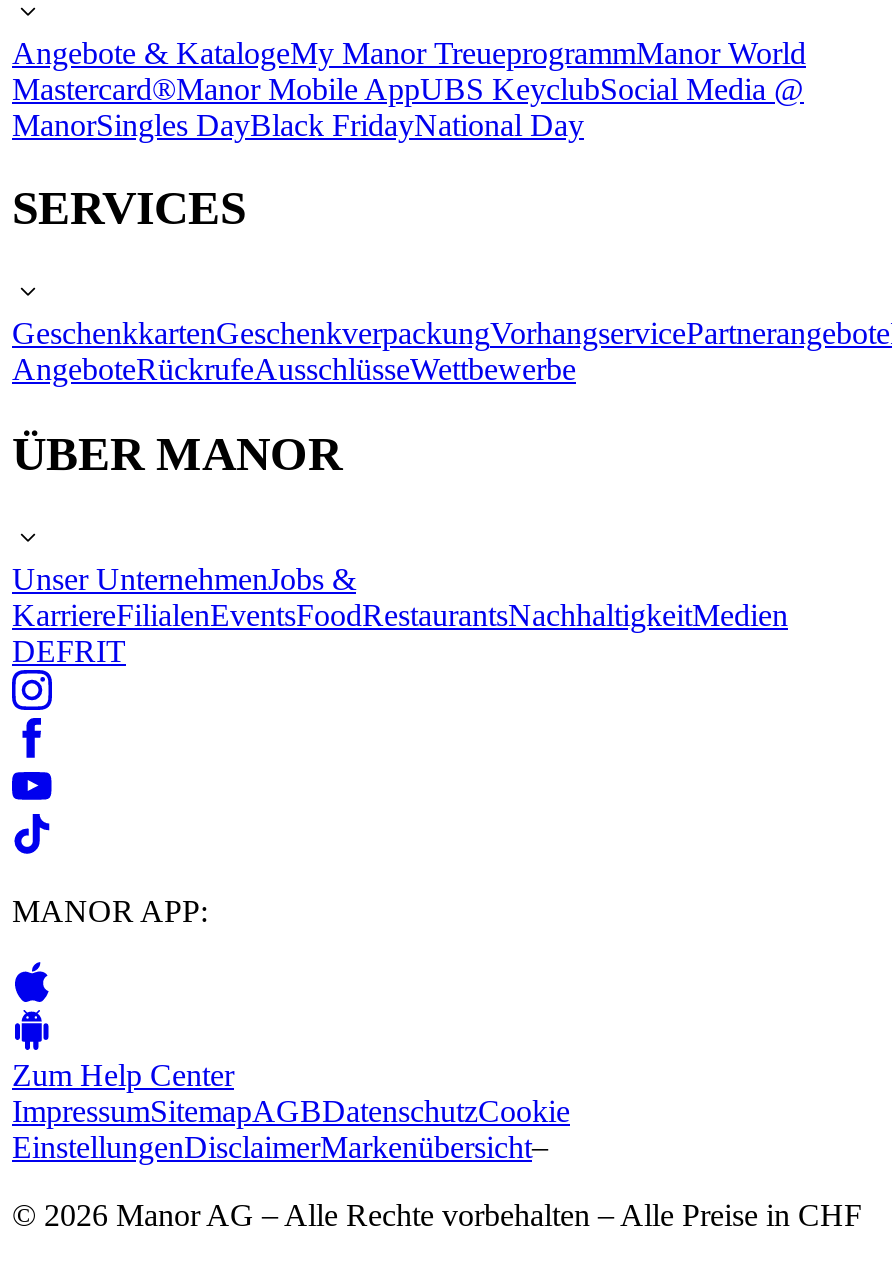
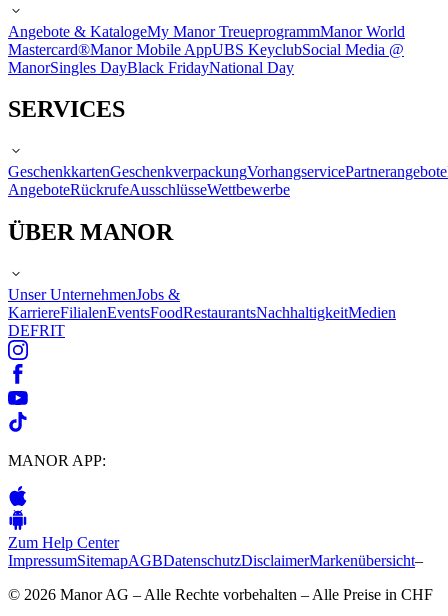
[12,1094,570,1164] ImpressumSitemapAGBDatenschutzCookie | EinstellungenDisclaimerMarkenübersicht– -> [8,552,423,569] ImpressumSitemapAGBDatenschutzDisclaimerMarkenübersicht–

